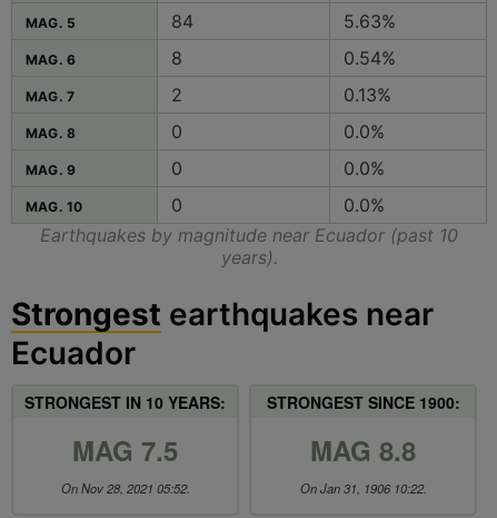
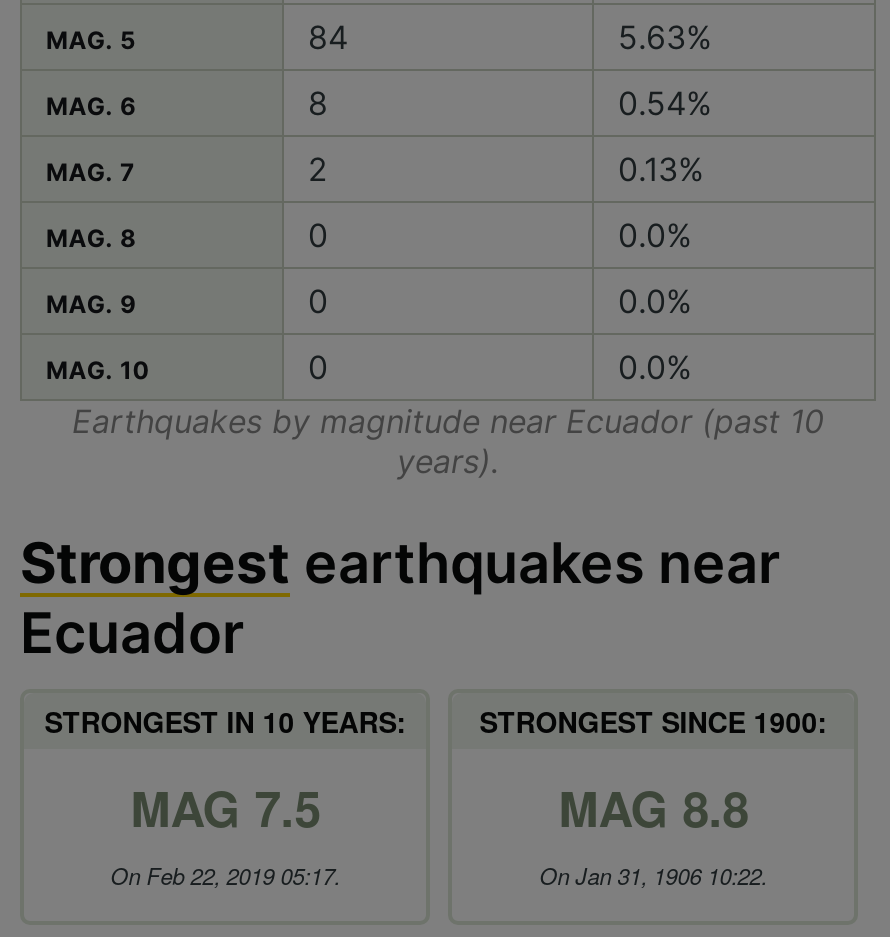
[61,480,190,497] On Nov 28, 2021 05:52. -> [110,860,340,892] On Feb 22, 2019 05:17.

